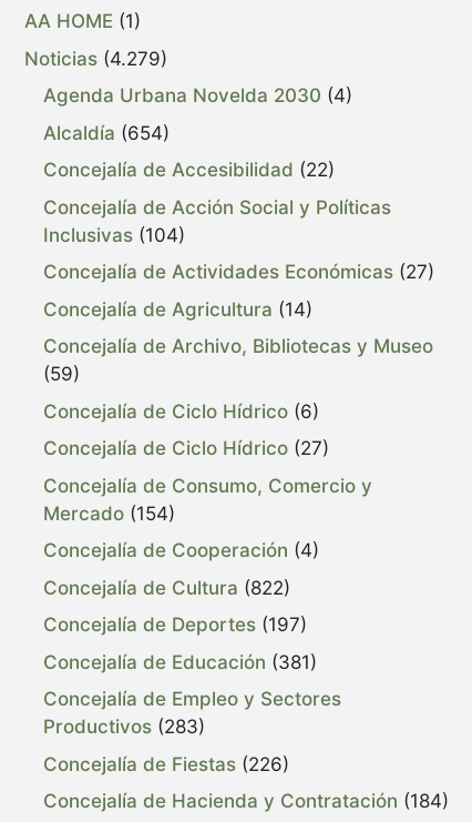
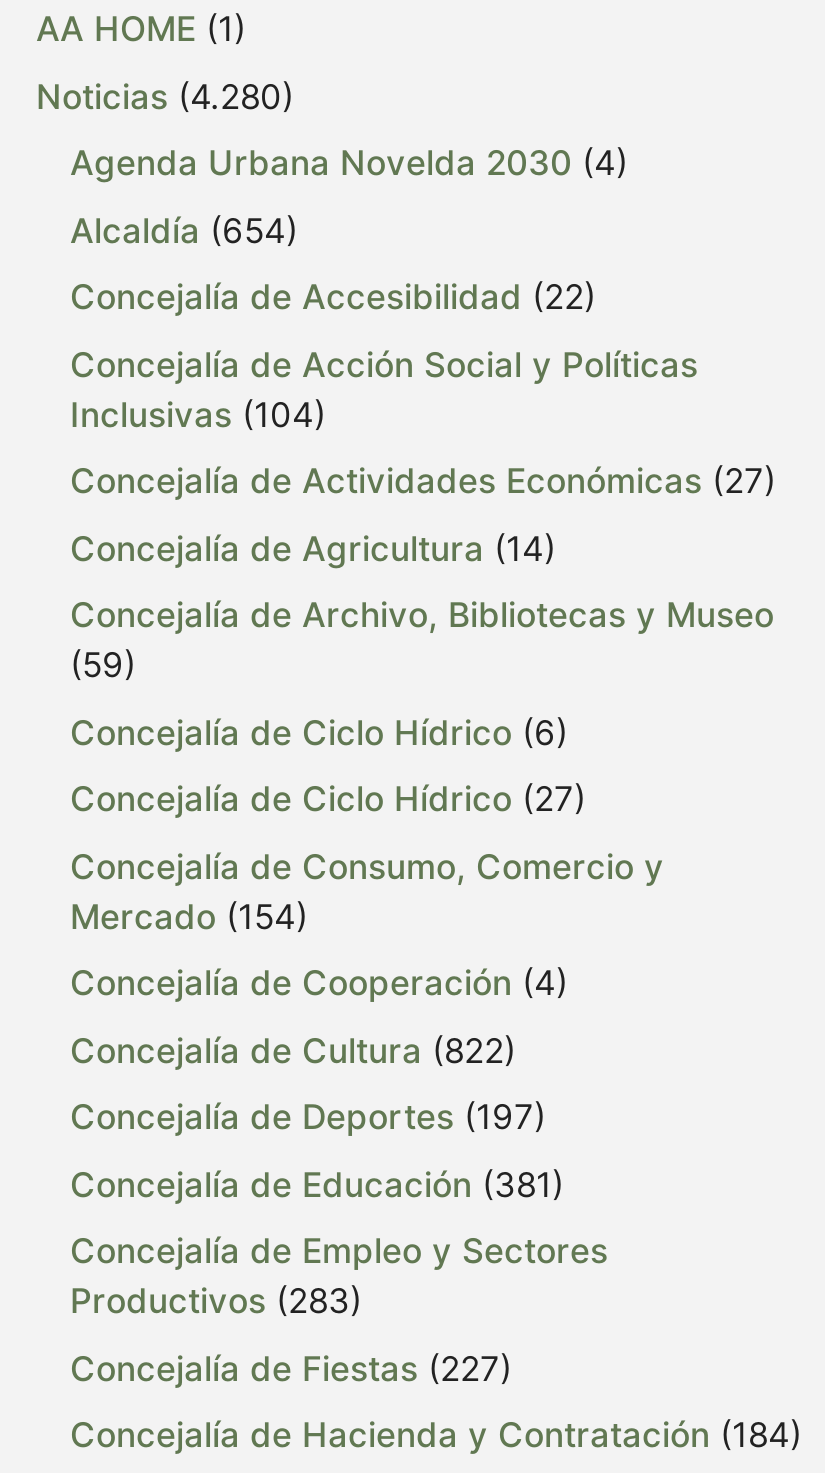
[24,47,167,69] Noticias (4.279) -> [36,76,294,116] Noticias (4.280)
[43,753,289,775] Concejalía de Fiestas (226) -> [70,1348,512,1388] Concejalía de Fiestas (227)

